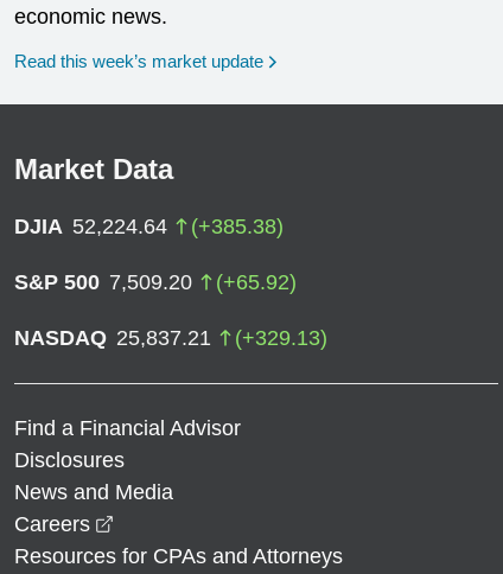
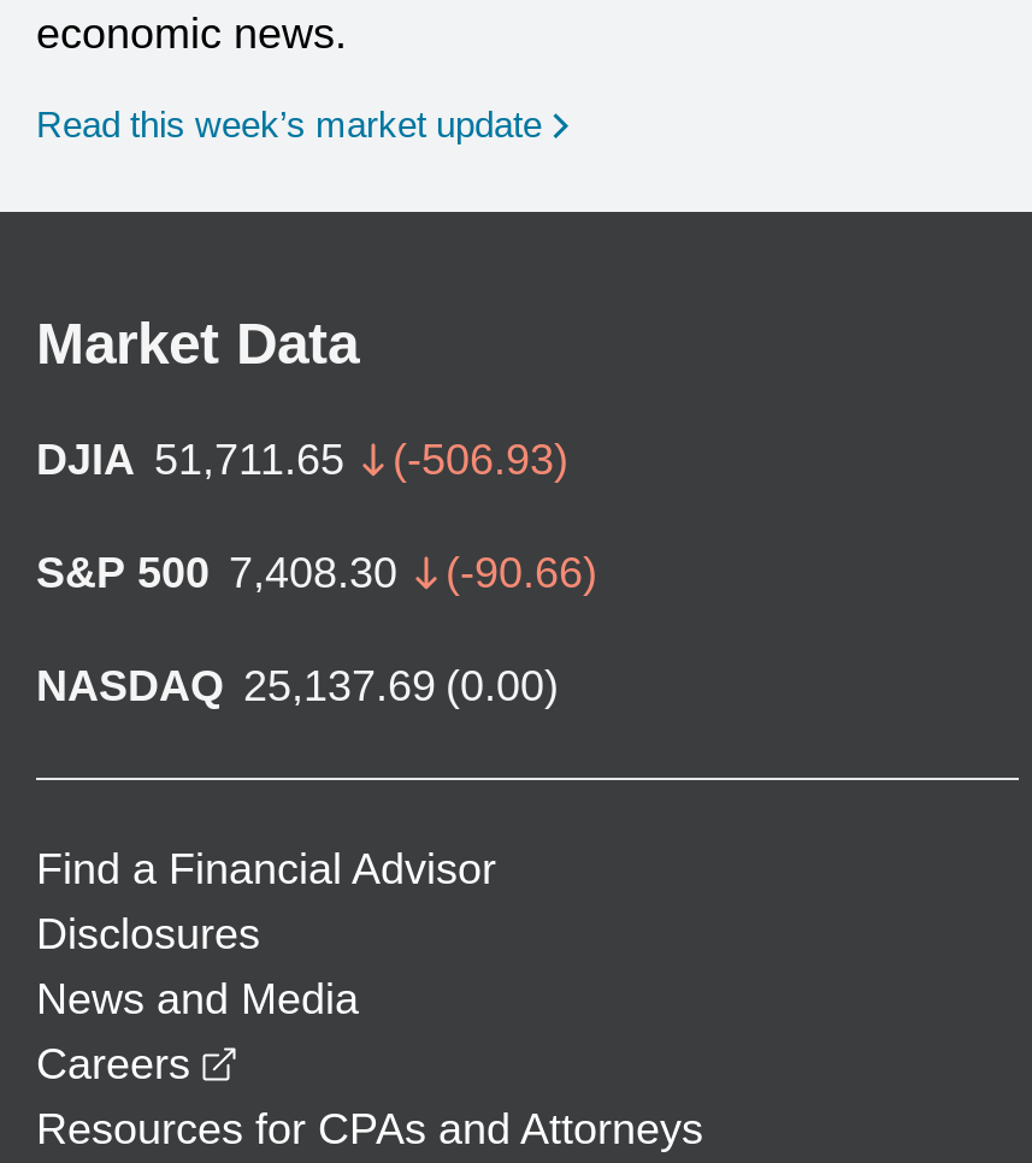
[14,214,284,238] DJIA 52,224.64 | (+385.38) -> [36,435,568,483] DJIA 51,711.65 | (-506.93)
[14,270,297,294] S&P 500 7,509.20 | (+65.92) -> [36,549,597,597] S&P 500 7,408.30 | (-90.66)
[14,326,327,350] NASDAQ 25,837.21 | (+329.13) -> [36,662,559,710] NASDAQ 25,137.69 (0.00)

